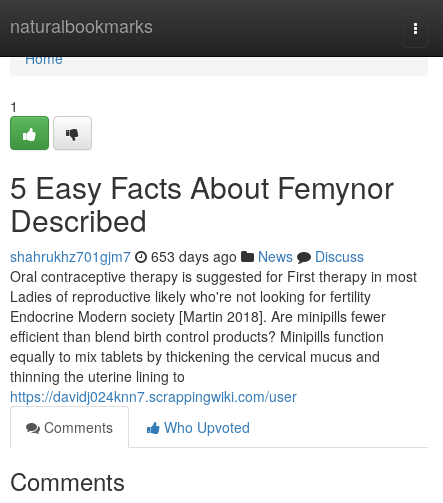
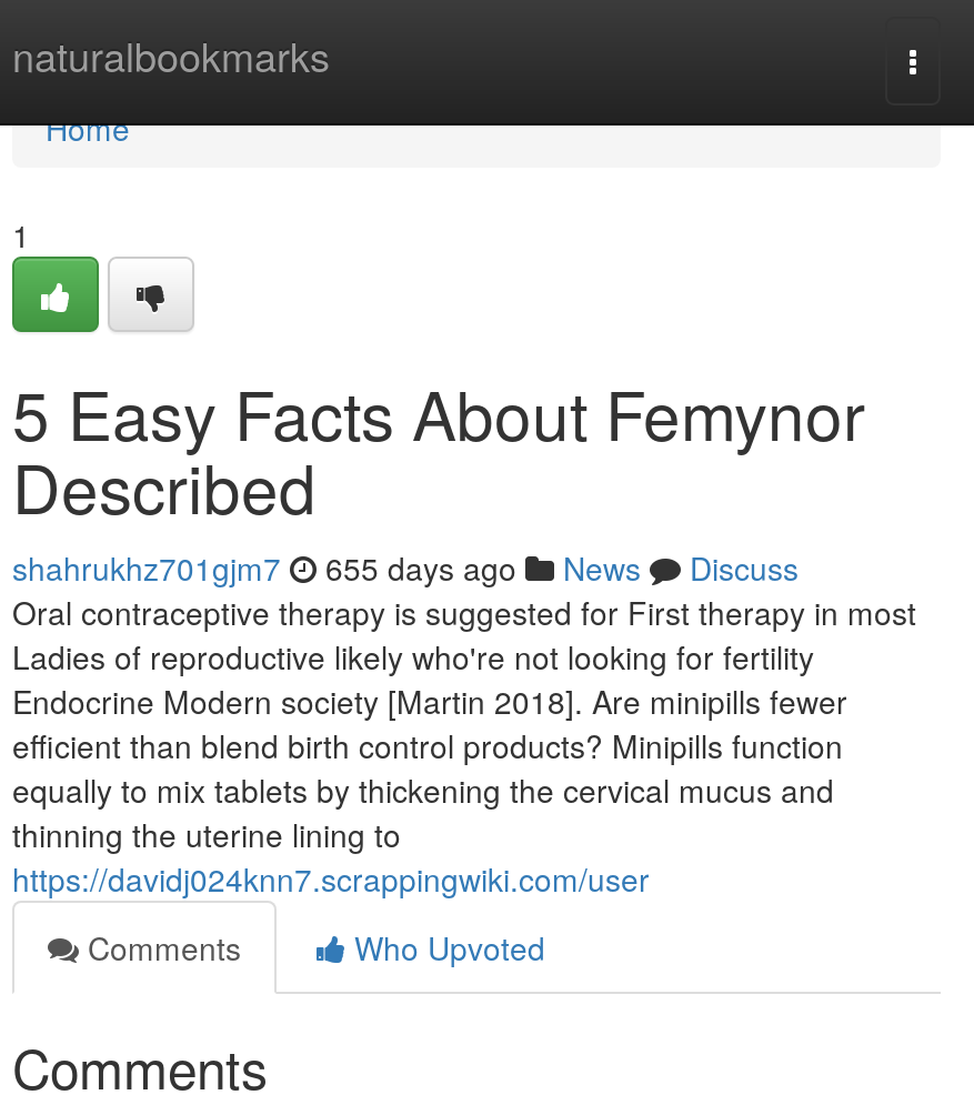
[10,246,364,266] shahrukhz701gjm7 653 days ago News Discuss -> [12,545,799,590] shahrukhz701gjm7 655 days ago News Discuss

